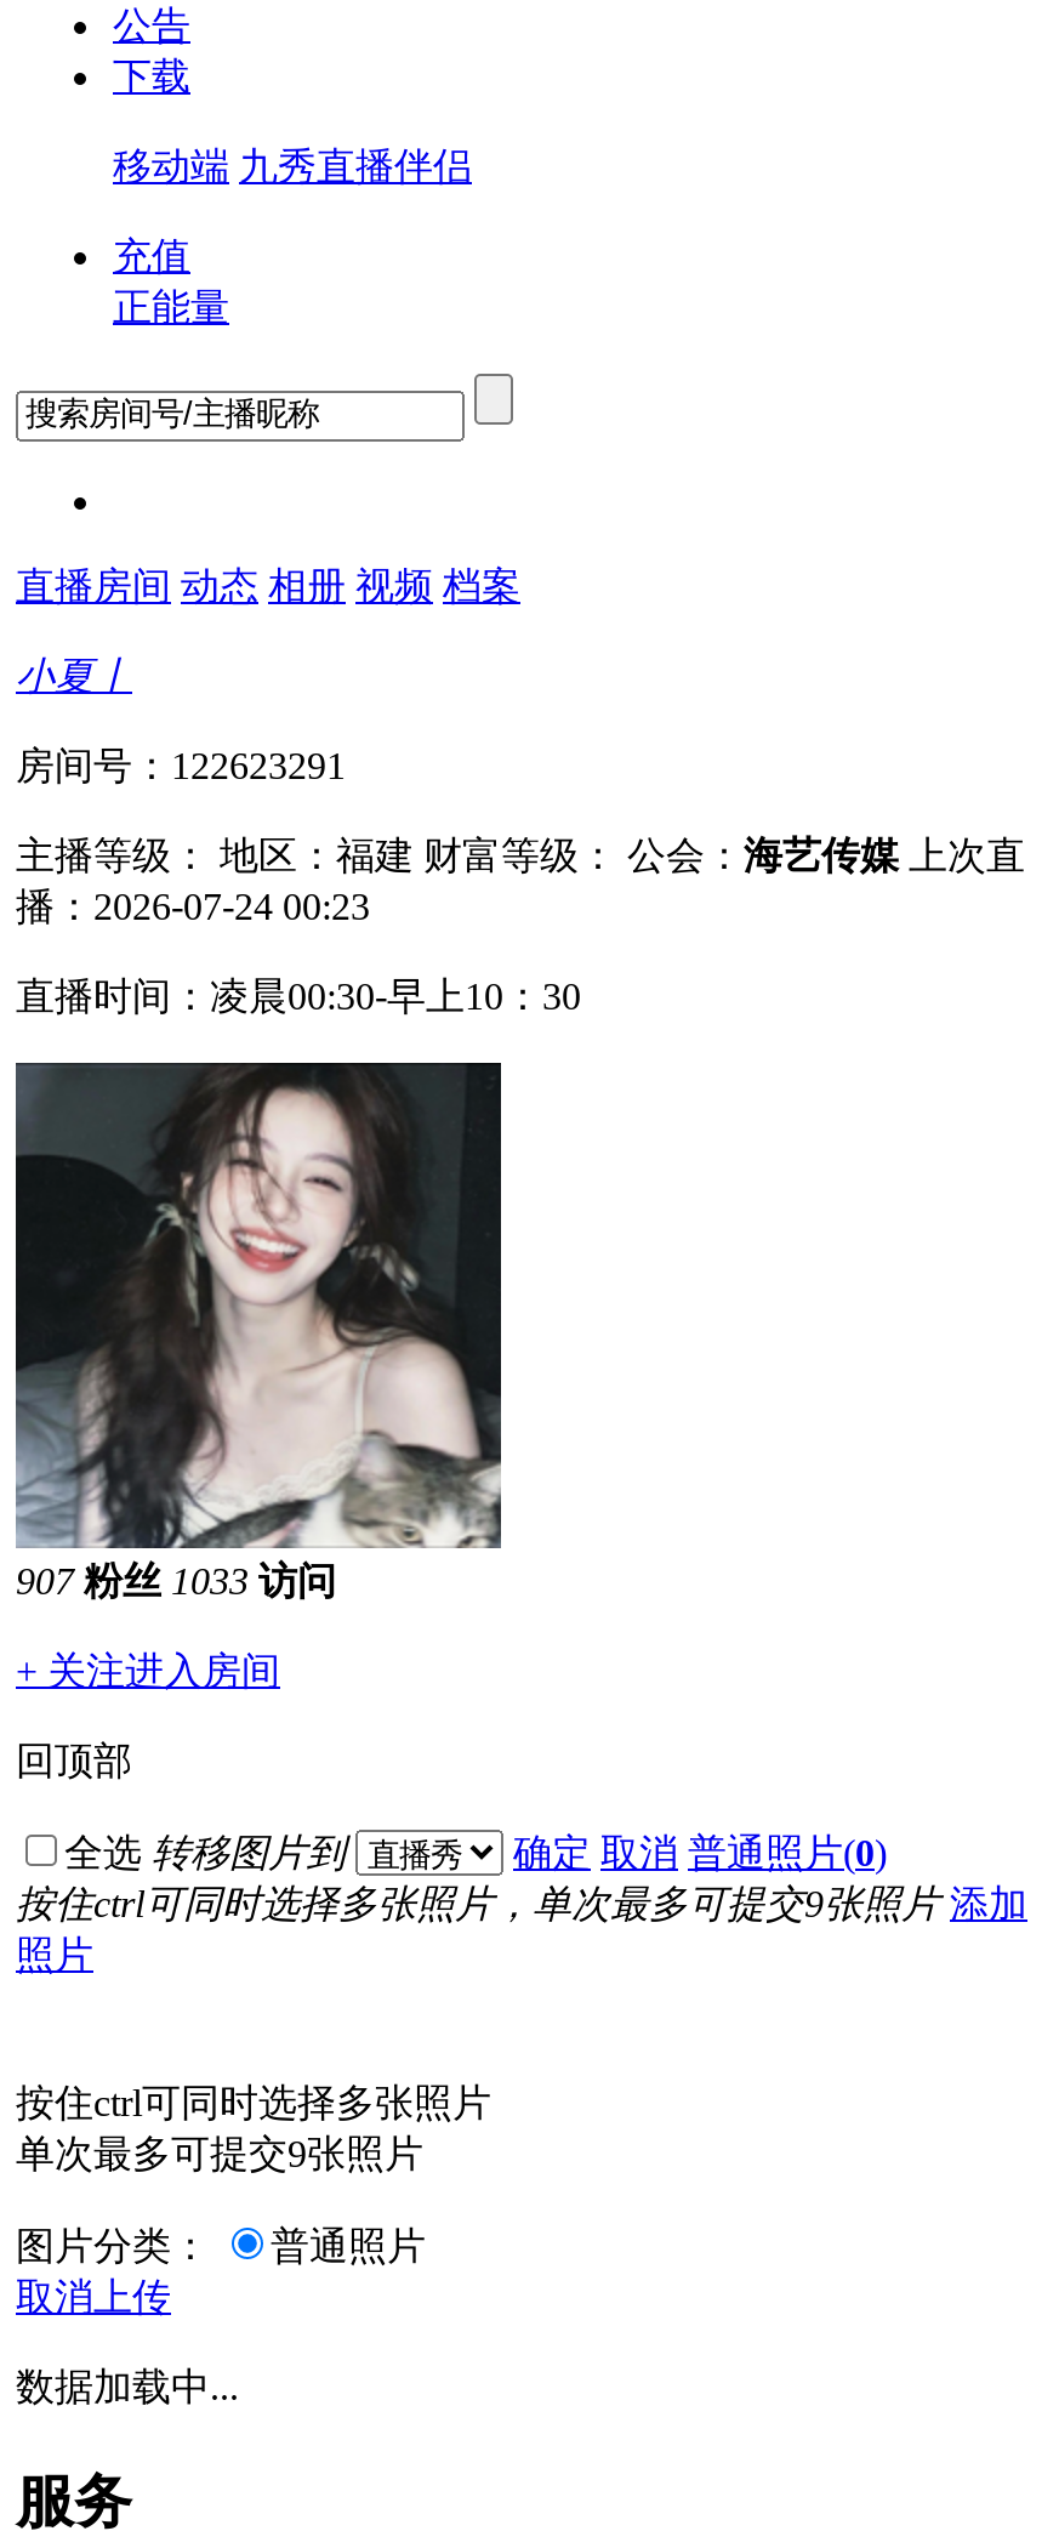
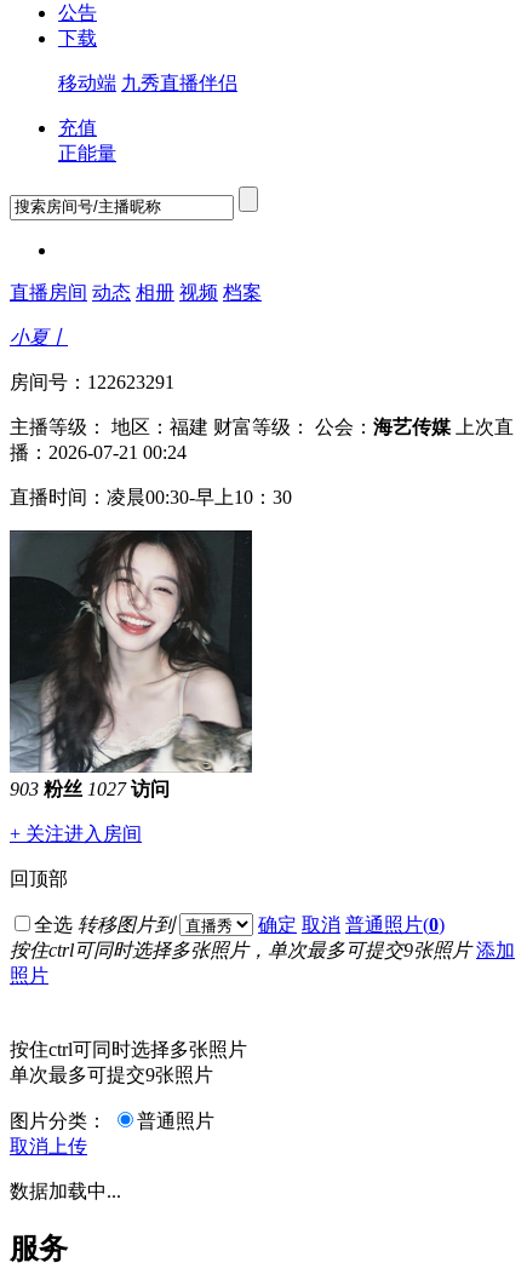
[16,885,370,927] 播：2026-07-24 00:23 -> [10,442,187,462] 播：2026-07-21 00:24
[16,1560,336,1601] 907 粉丝 1033 访问 -> [10,779,170,799] 903 粉丝 1027 访问

